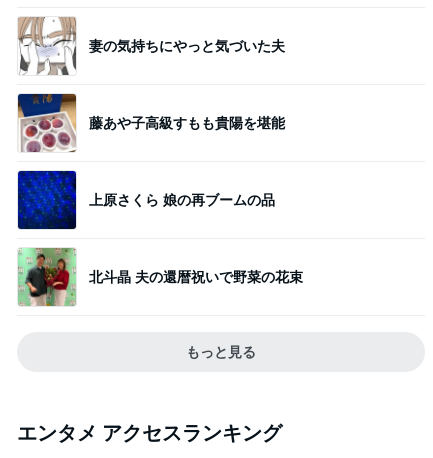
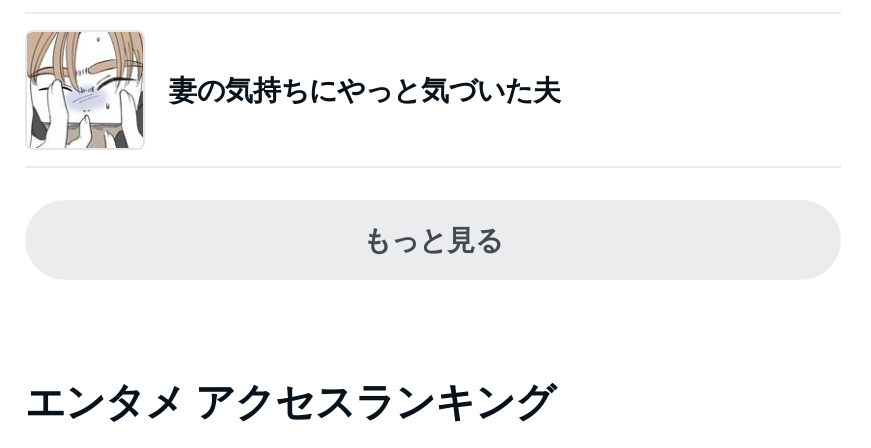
[17,93,285,153] [image] | 藤あや子高級すもも貴陽を堪能 -> none
[17,170,275,230] [image] | 上原さくら 娘の再ブームの品 -> none
[17,247,303,307] [image] | 北斗晶 夫の還暦祝いで野菜の花束 -> none

